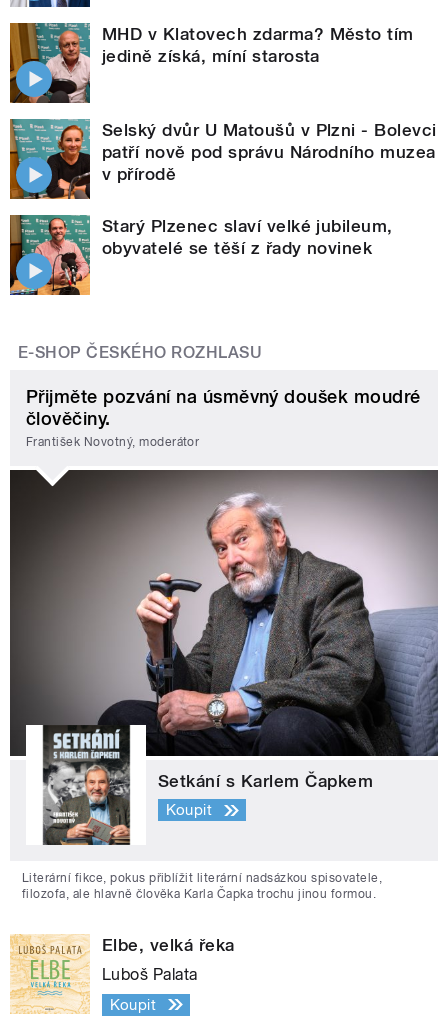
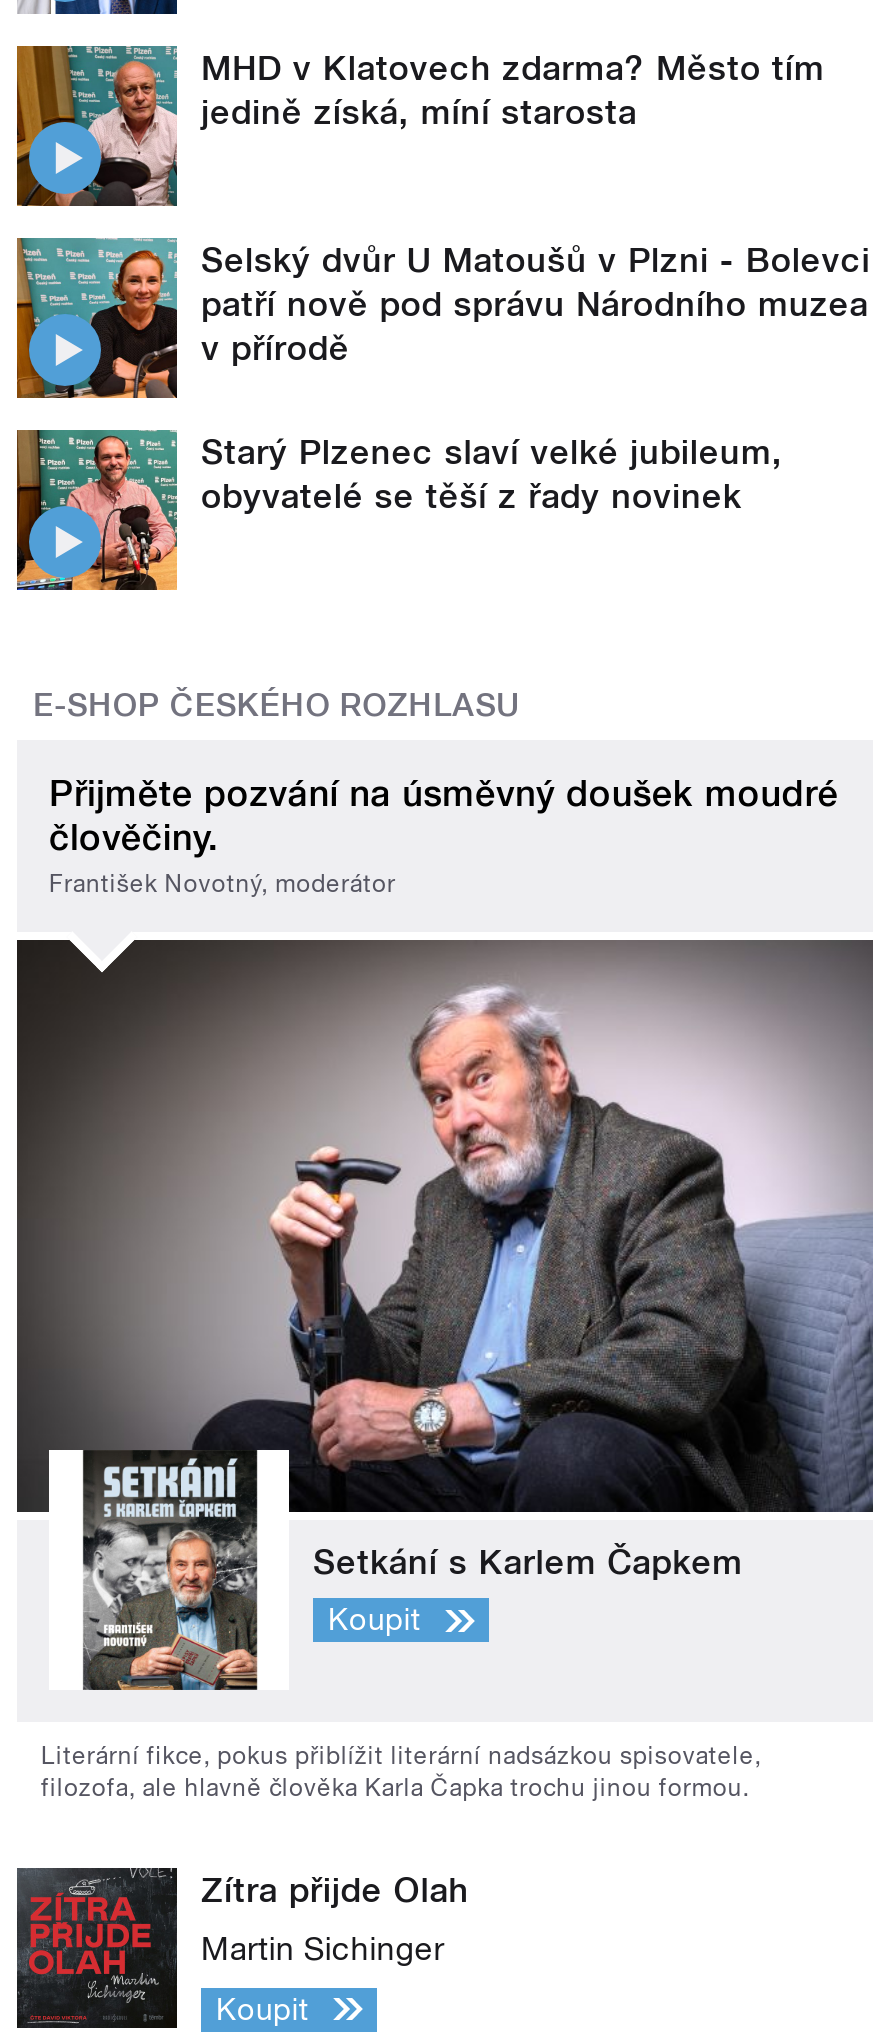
[10,934,235,1014] [image] | Elbe, velká řeka -> [15,1866,469,2030] [image] | Zítra přijde Olah
[102,965,198,984] Luboš Palata -> [201,1929,444,1967] Martin Sichinger

